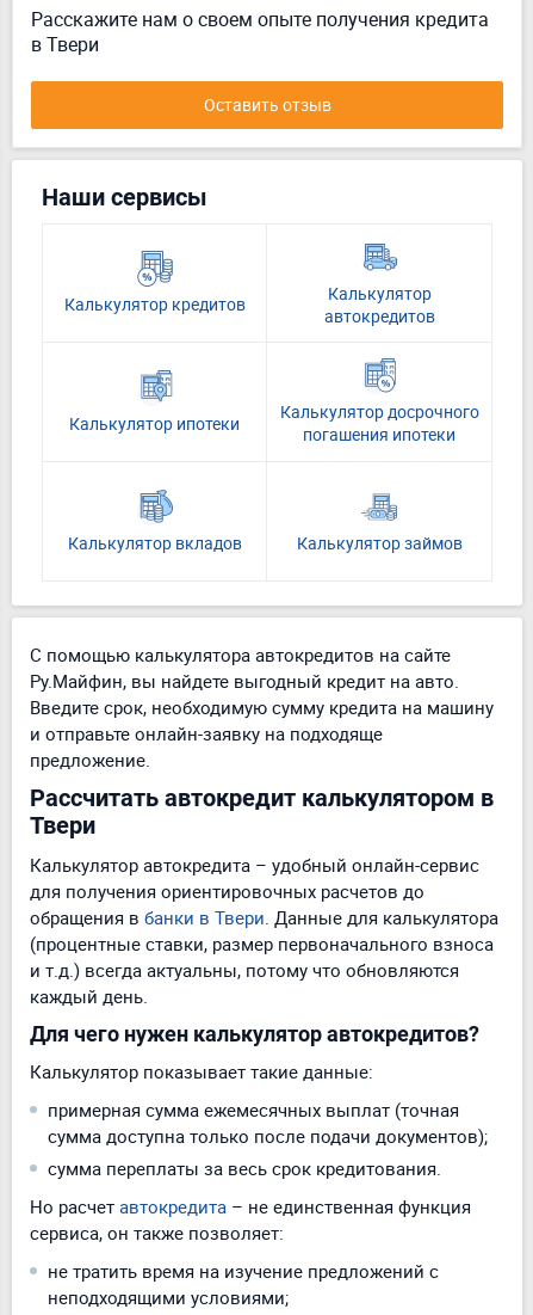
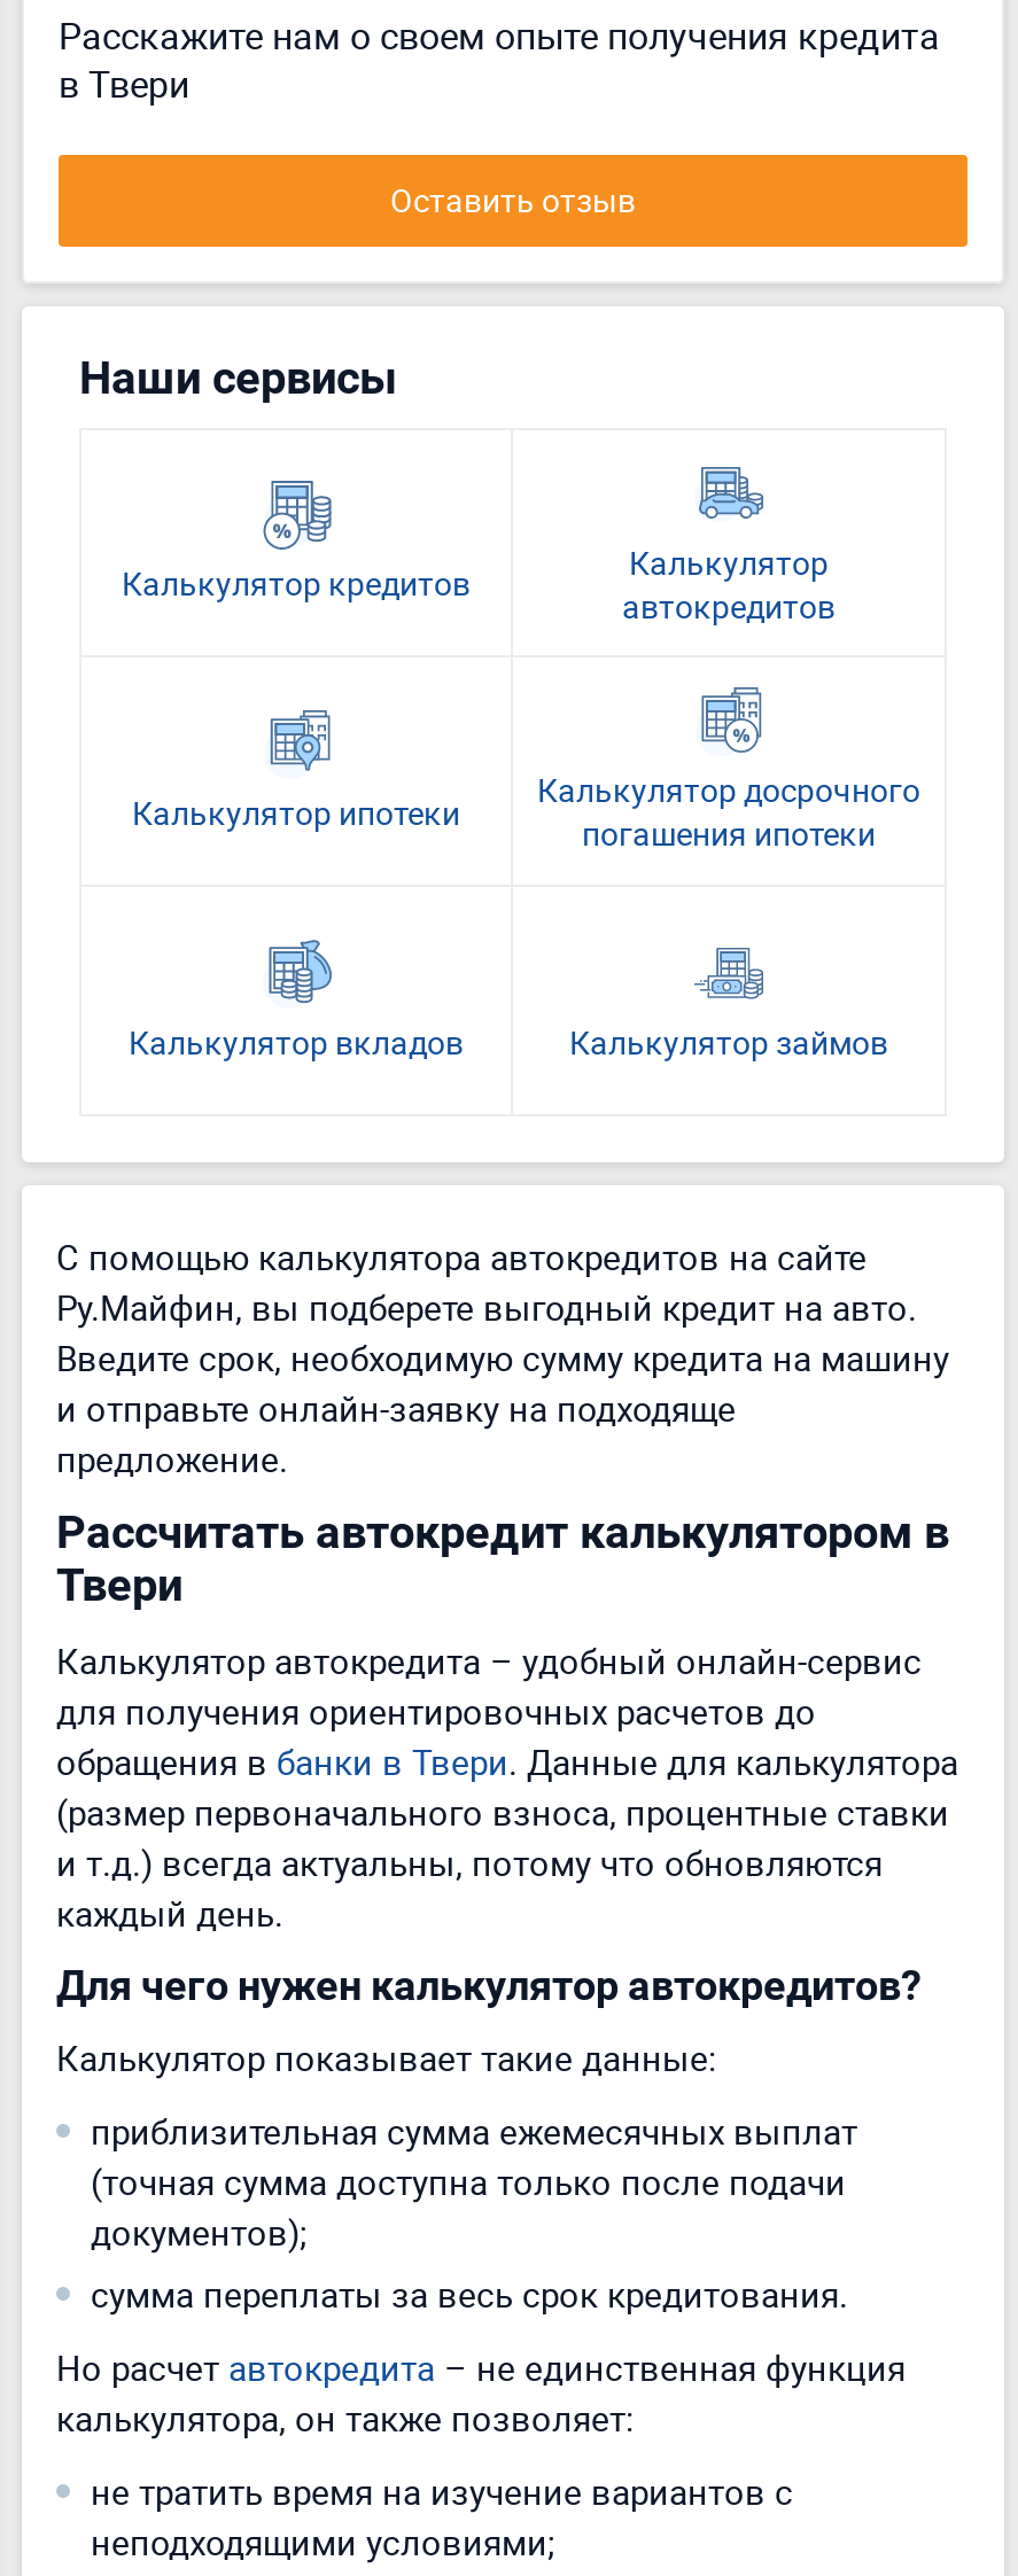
[30,669,459,693] Ру.Майфин, вы найдете выгодный кредит на авто. -> [56,1284,917,1330] Ру.Майфин, вы подберете выгодный кредит на авто.
[30,932,494,955] (процентные ставки, размер первоначального взноса -> [56,1789,949,1835] (размер первоначального взноса, процентные ставки
[48,1098,488,1148] примерная сумма ежемесячных выплат (точная | сумма доступна только после подачи документов); -> [91,2108,857,2255] приблизительная сумма ежемесячных выплат | (точная сумма доступна только после подачи | документов);
[30,1221,284,1245] сервиса, он также позволяет: -> [56,2395,635,2441] калькулятора, он также позволяет:
[48,1259,439,1283] не тратить время на изучение предложений с -> [91,2468,793,2514] не тратить время на изучение вариантов с

